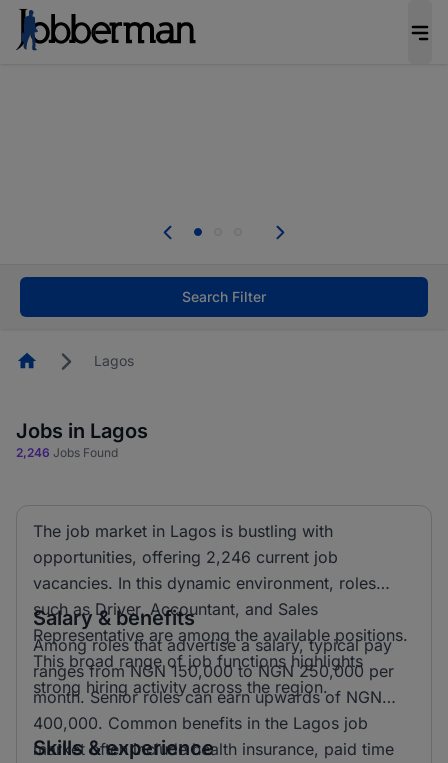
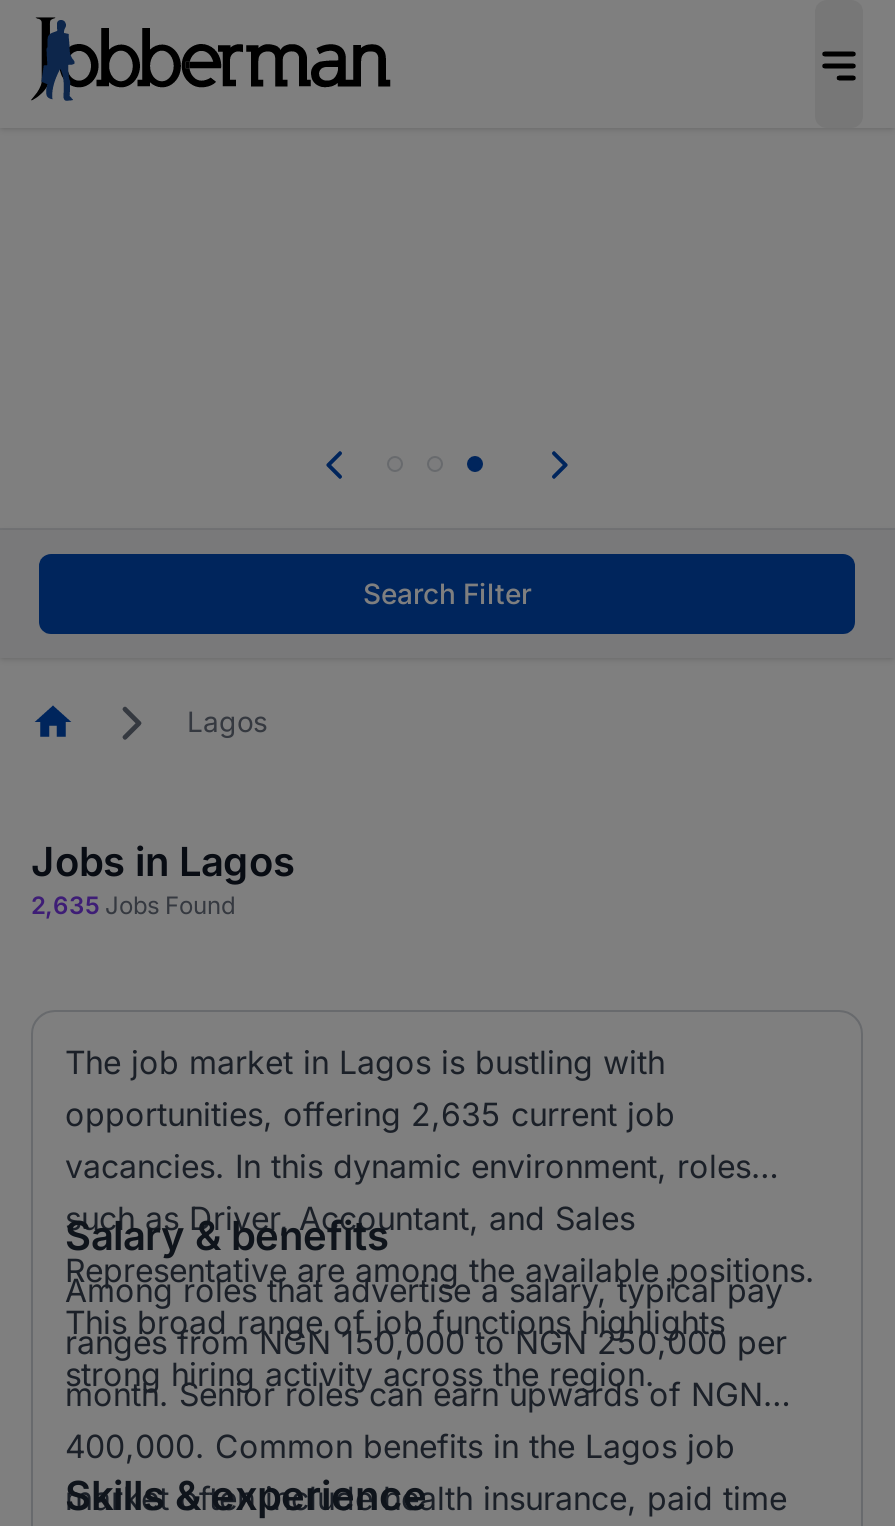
[16,445,118,460] 2,246 Jobs Found -> [31,890,235,920] 2,635 Jobs Found
[33,547,338,567] opportunities, offering 2,246 current job -> [65,1094,675,1134] opportunities, offering 2,635 current job

